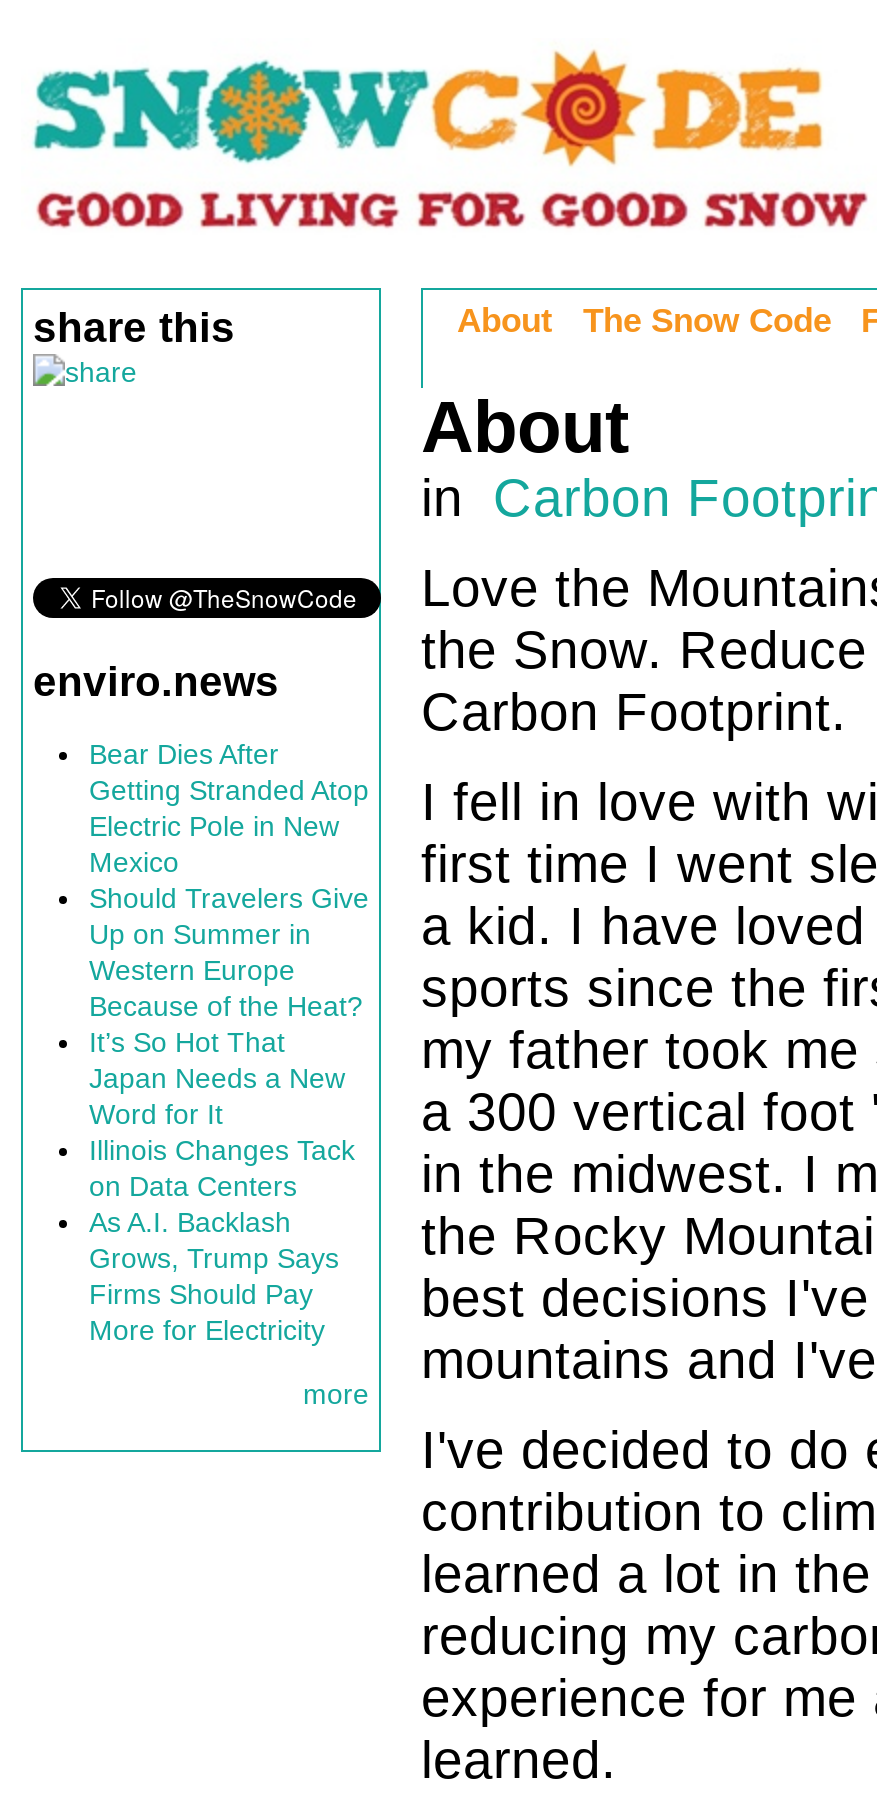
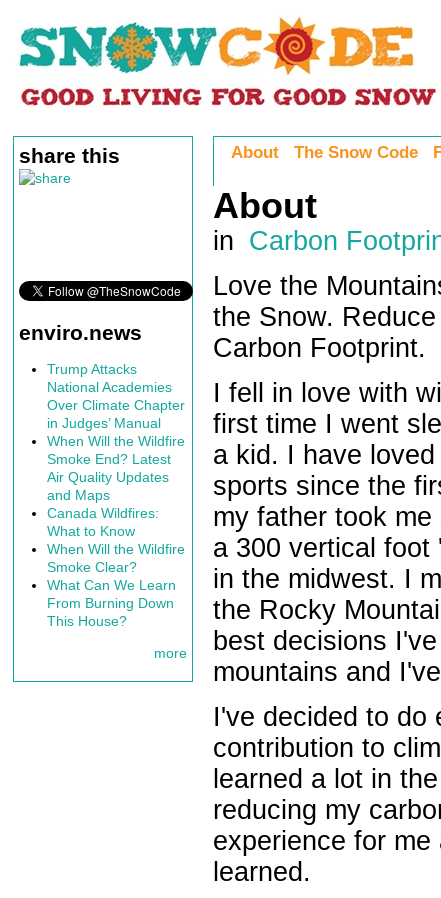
[89,738,369,1346] Bear Dies After | Getting Stranded Atop | Electric Pole in New | Mexico | Should Travelers Give | Up on Summer in | Western Europe | Because of the Heat? | It’s So Hot That | Japan Needs a New | Word for It | Illinois Changes Tack | on Data Centers | As A.I. Backlash | Grows, Trump Says | Firms Should Pay | More for Electricity -> [47,361,185,629] Trump Attacks | National Academies | Over Climate Chapter | in Judges’ Manual | When Will the Wildfire | Smoke End? Latest | Air Quality Updates | and Maps | Canada Wildfires: | What to Know | When Will the Wildfire | Smoke Clear? | What Can We Learn | From Burning Down | This House?
moved [303,1378,369,1410] -> [154,645,187,661]: more

